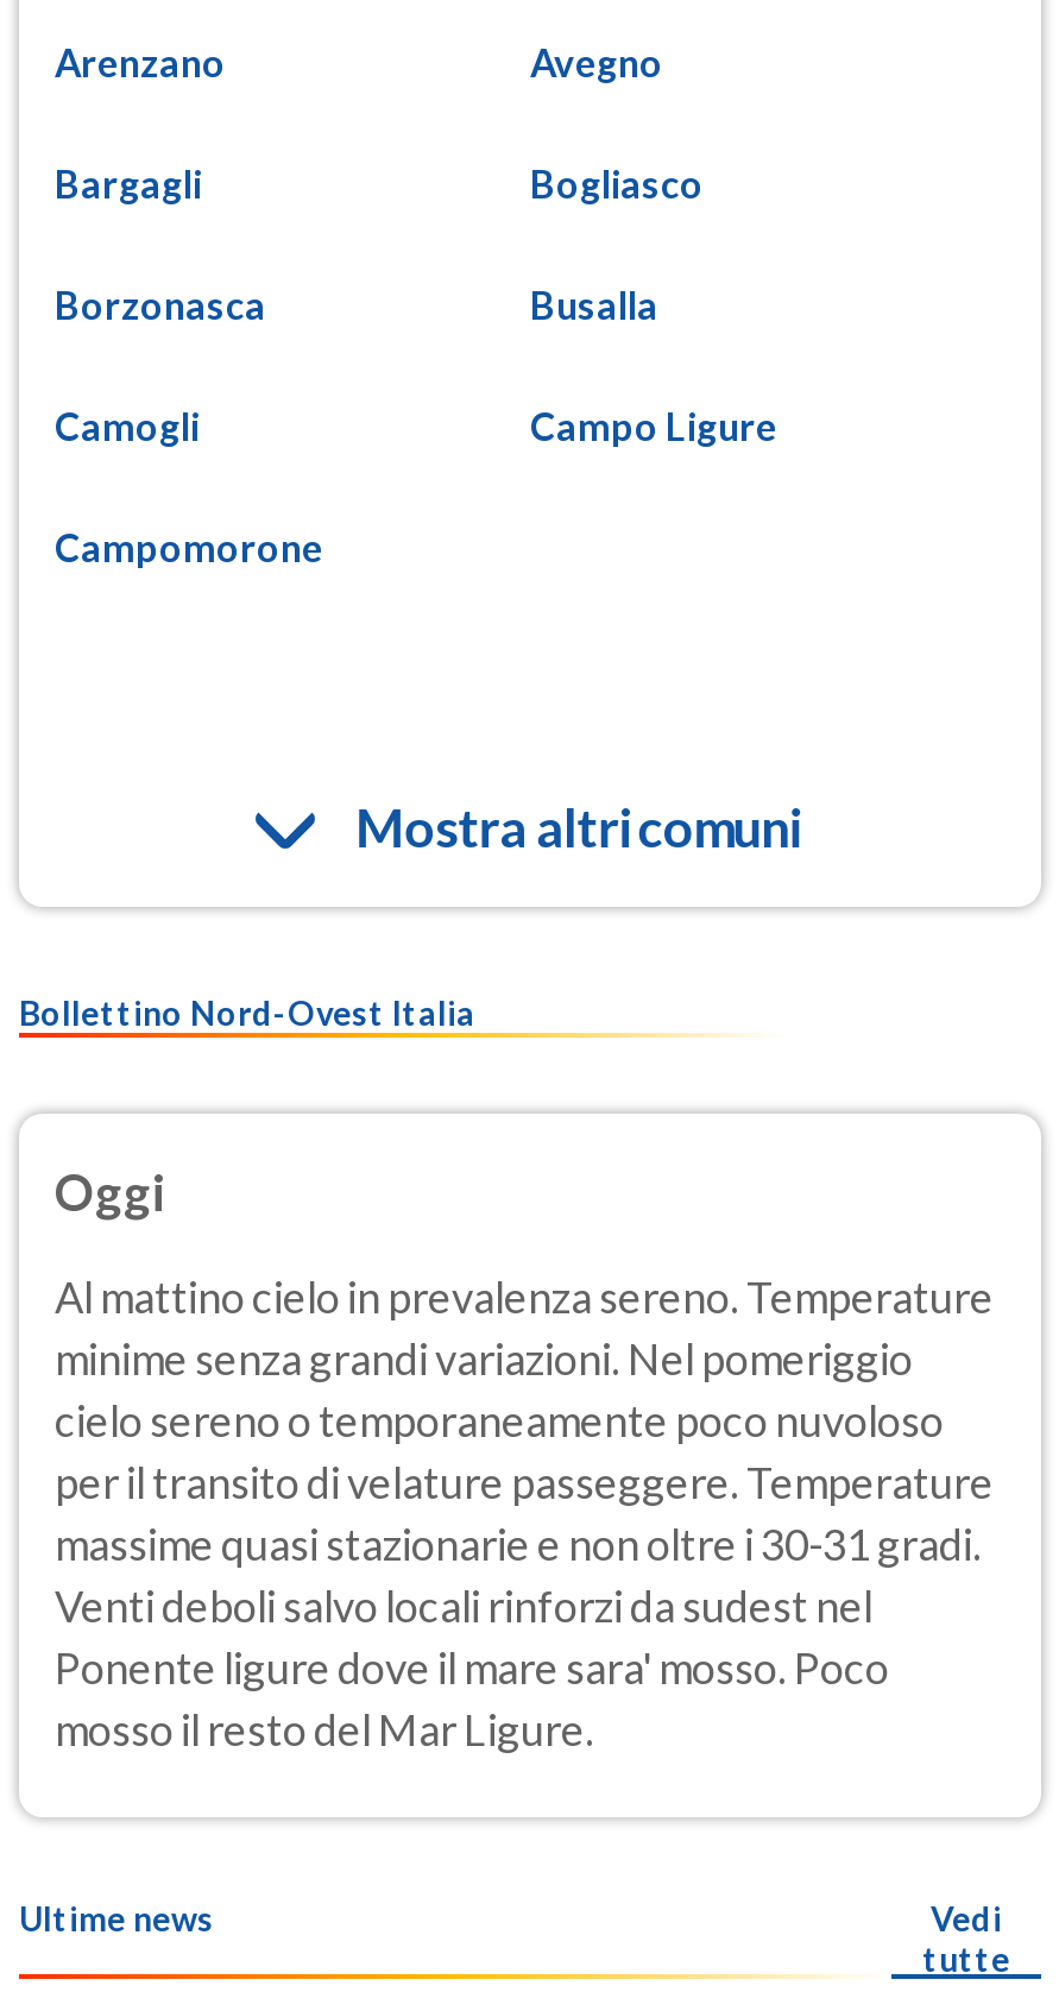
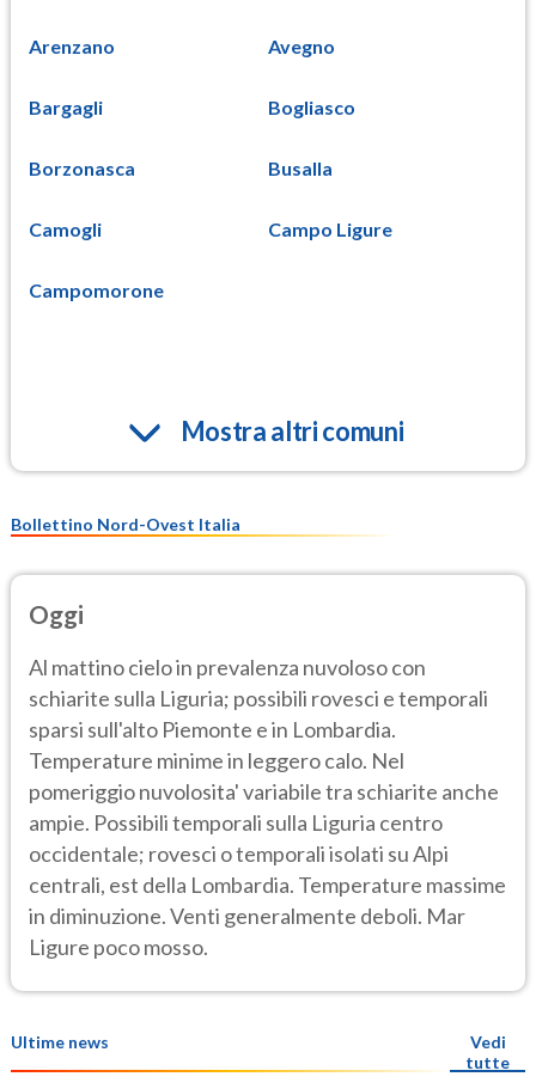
[55,1271,994,1756] Al mattino cielo in prevalenza sereno. Temperature | minime senza grandi variazioni. Nel pomeriggio | cielo sereno o temporaneamente poco nuvoloso | per il transito di velature passeggere. Temperature | massime quasi stazionarie e non oltre i 30-31 gradi. | Venti deboli salvo locali rinforzi da sudest nel | Ponente ligure dove il mare sara' mosso. Poco | mosso il resto del Mar Ligure. -> [29,654,506,960] Al mattino cielo in prevalenza nuvoloso con | schiarite sulla Liguria; possibili rovesci e temporali | sparsi sull'alto Piemonte e in Lombardia. | Temperature minime in leggero calo. Nel | pomeriggio nuvolosita' variabile tra schiarite anche | ampie. Possibili temporali sulla Liguria centro | occidentale; rovesci o temporali isolati su Alpi | centrali, est della Lombardia. Temperature massime | in diminuzione. Venti generalmente deboli. Mar | Ligure poco mosso.

